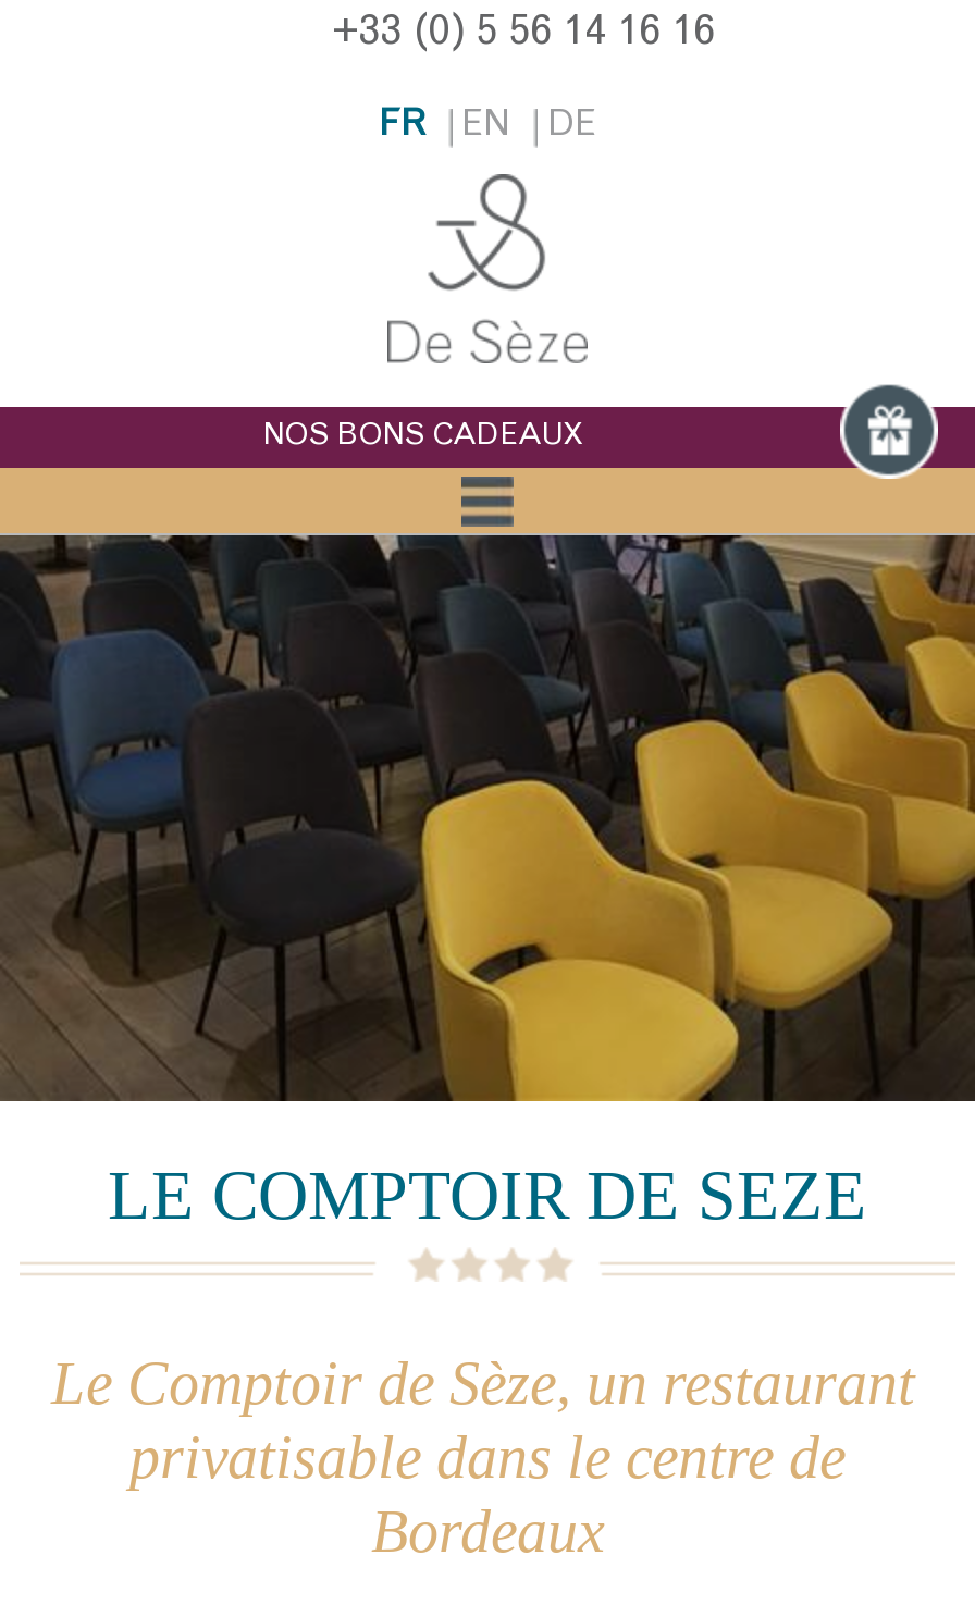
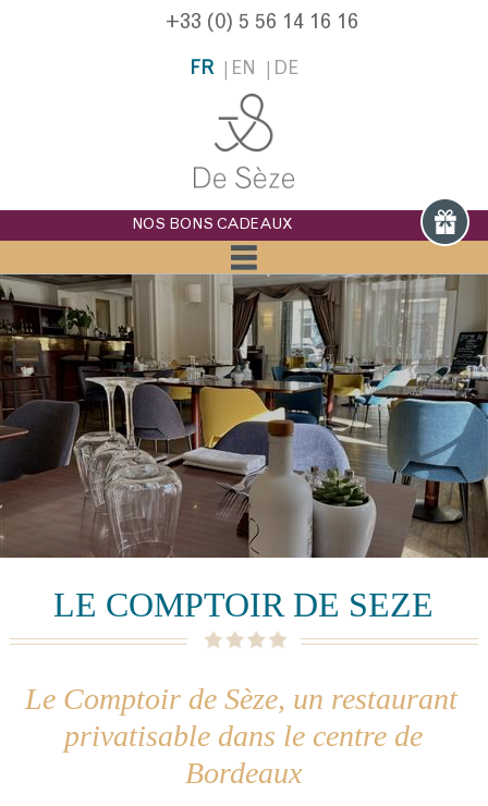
[7,533,968,1103] [image] -> [3,273,485,559] [image]

